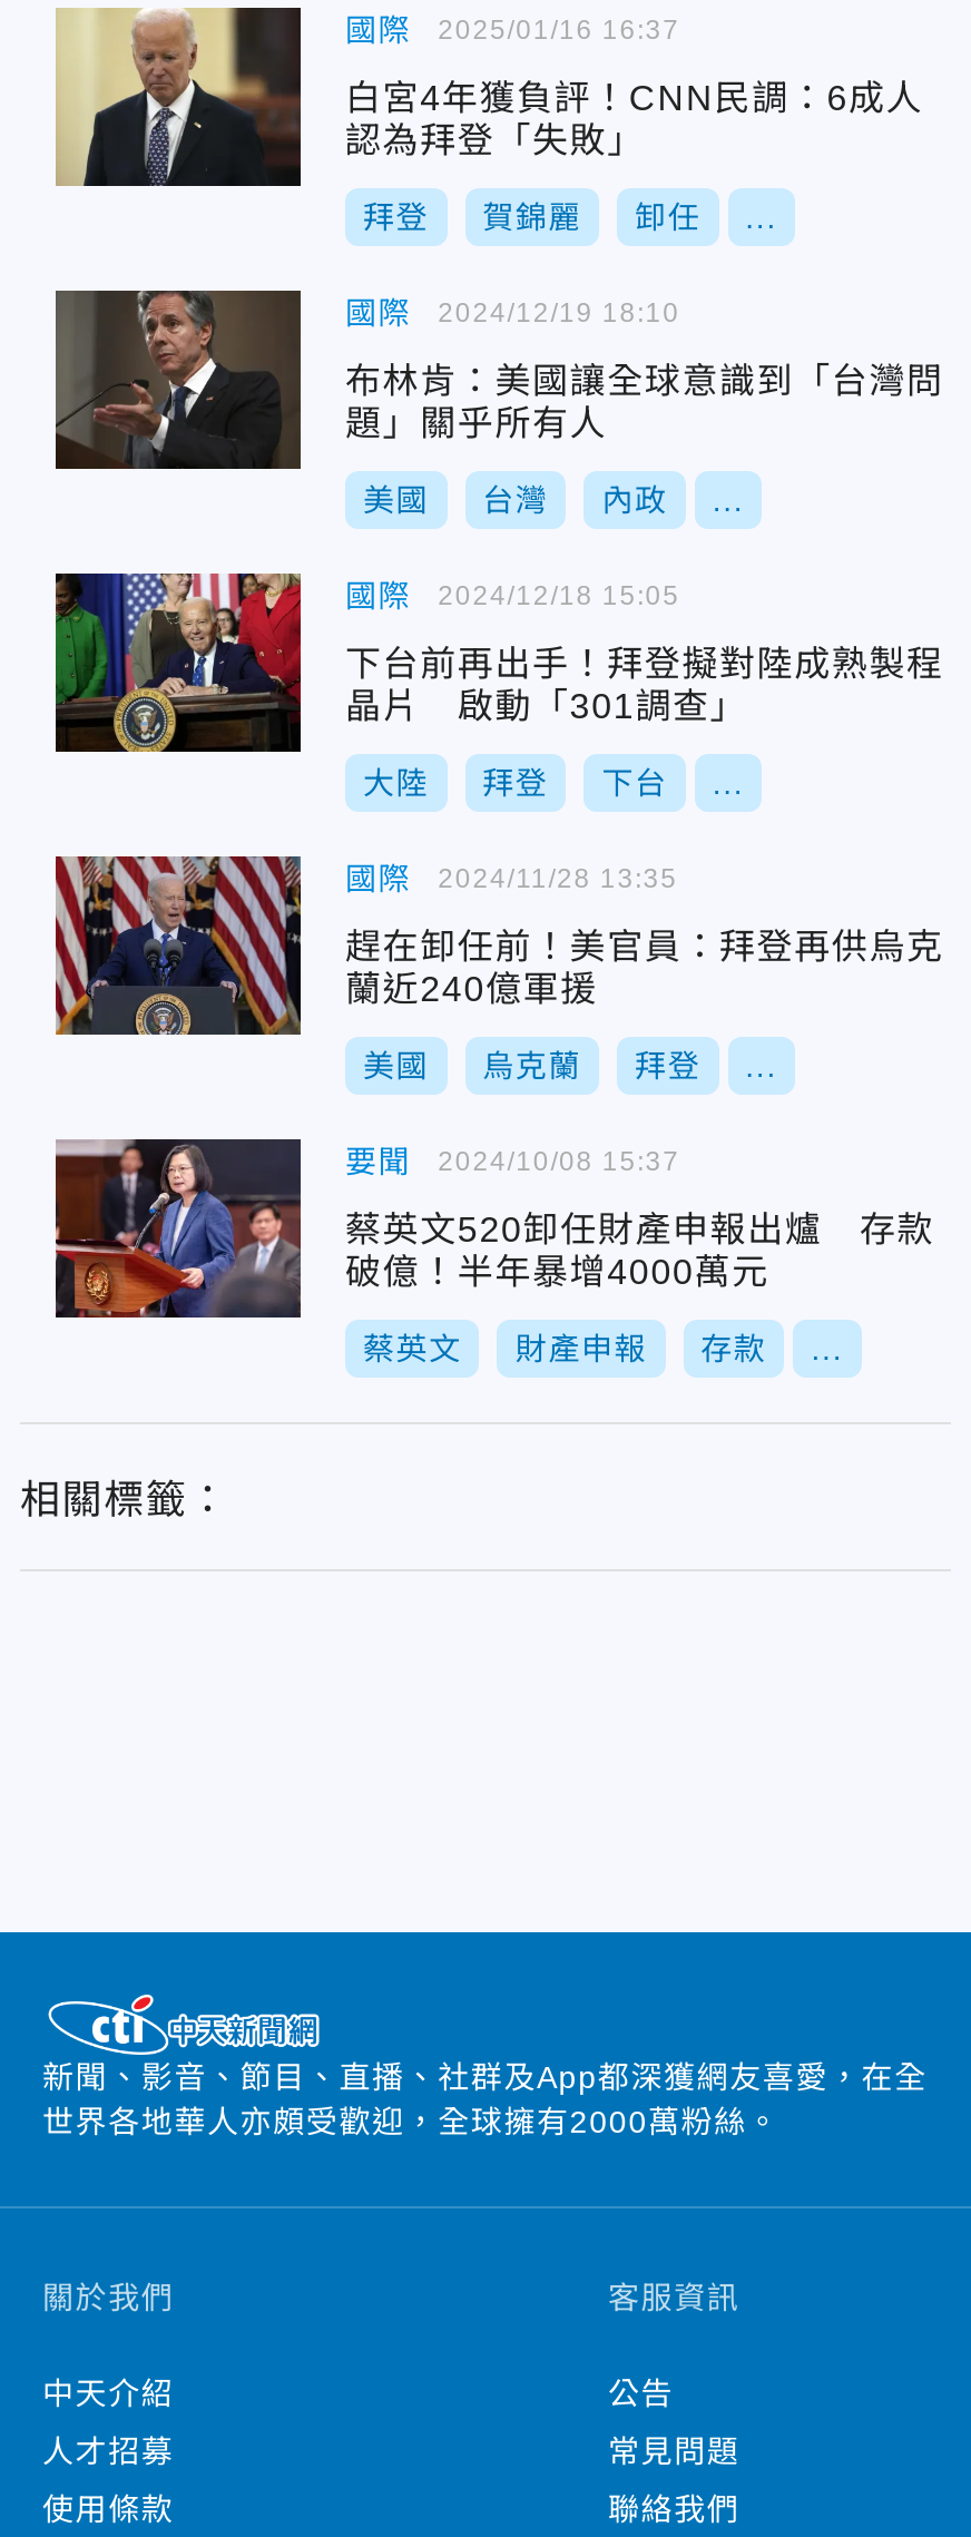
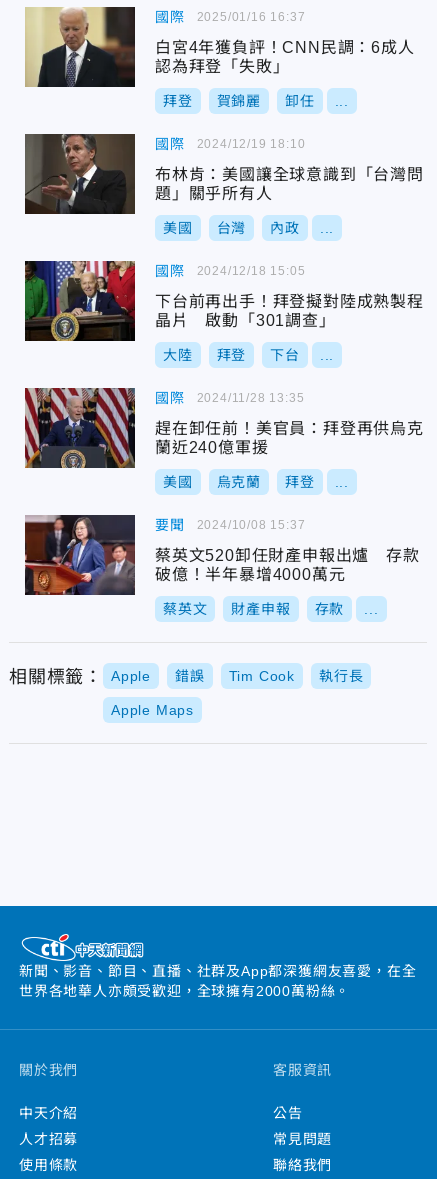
[20,1478,229,1522] 相關標籤： -> [9,667,363,718] 相關標籤： Apple | 錯誤 | Tim Cook | 執行長 | Apple Maps

